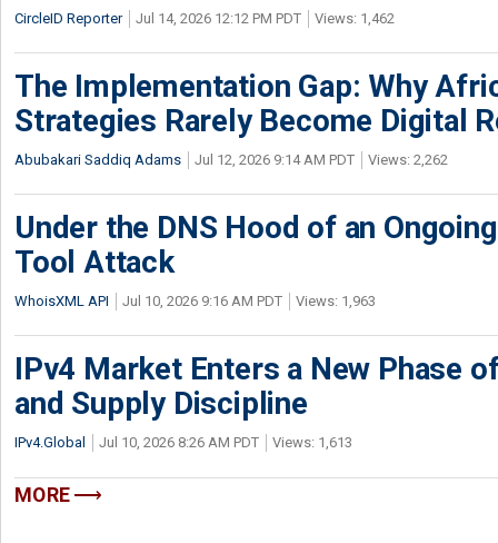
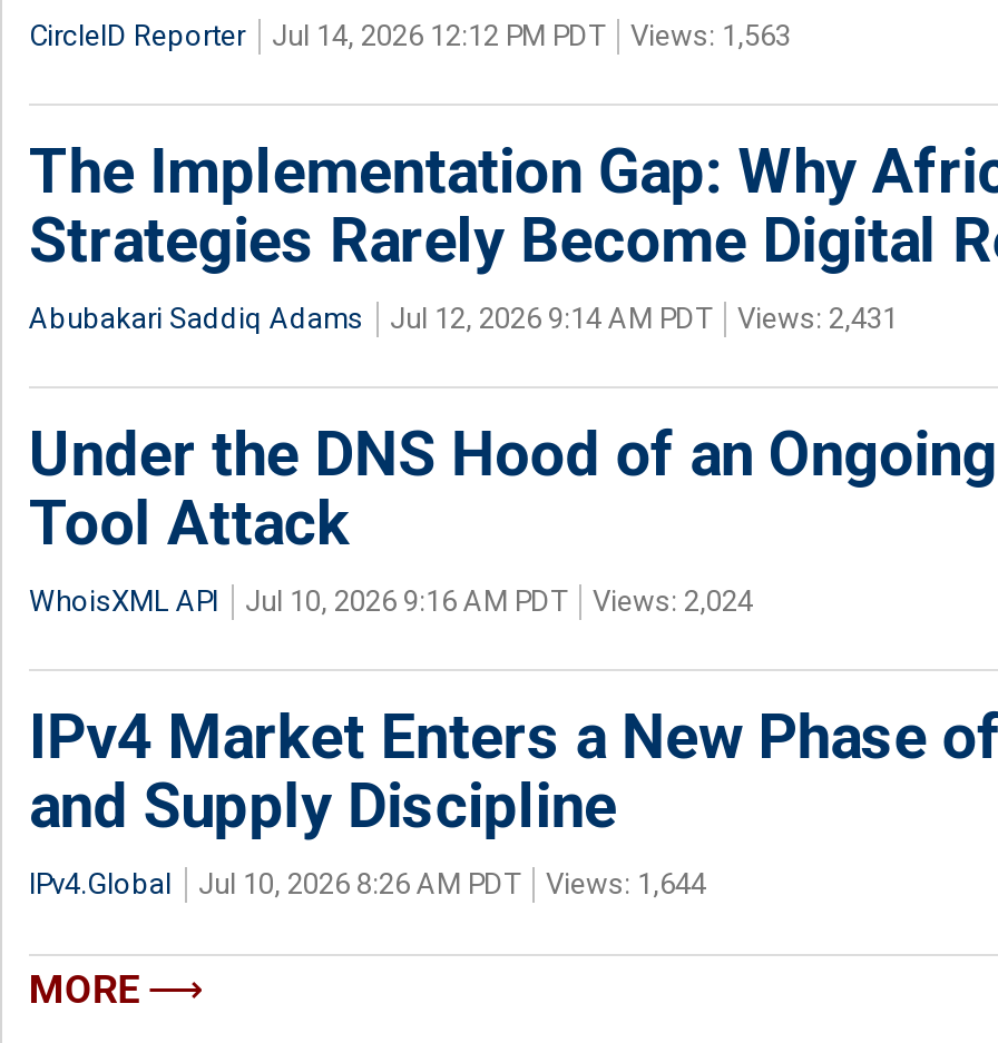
[14,10,395,27] CircleID Reporter Jul 14, 2026 12:12 PM PDT Views: 1,462 -> [29,19,791,52] CircleID Reporter Jul 14, 2026 12:12 PM PDT Views: 1,563
[14,151,448,168] Abubakari Saddiq Adams Jul 12, 2026 9:14 AM PDT Views: 2,262 -> [29,302,898,335] Abubakari Saddiq Adams Jul 12, 2026 9:14 AM PDT Views: 2,431
[14,293,376,309] WhoisXML API Jul 10, 2026 9:16 AM PDT Views: 1,963 -> [29,584,753,618] WhoisXML API Jul 10, 2026 9:16 AM PDT Views: 2,024
[14,434,352,451] IPv4.Global Jul 10, 2026 8:26 AM PDT Views: 1,613 -> [29,867,706,901] IPv4.Global Jul 10, 2026 8:26 AM PDT Views: 1,644

